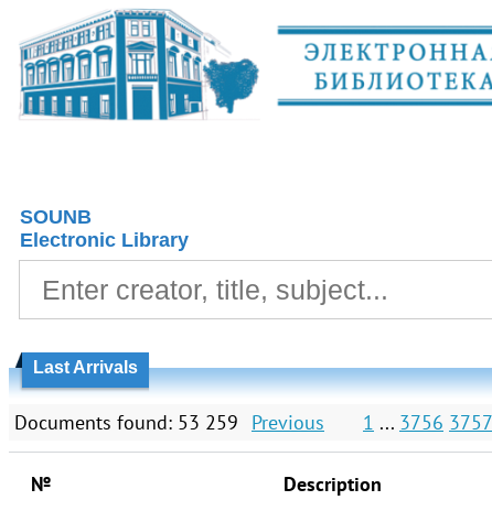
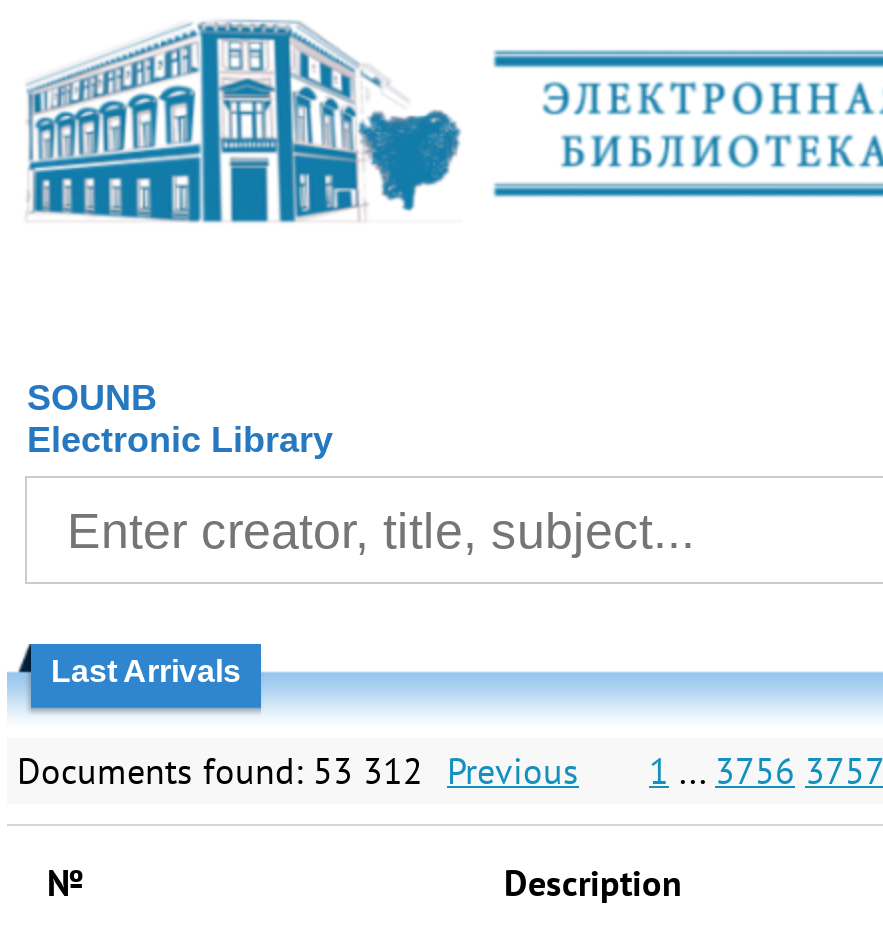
[14,410,324,435] Documents found: 53 259 Previous -> [17,748,579,794] Documents found: 53 312 Previous

